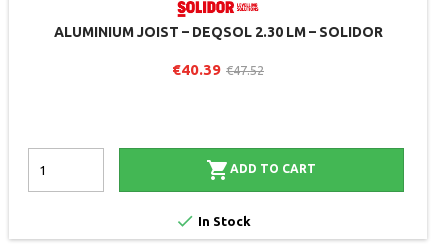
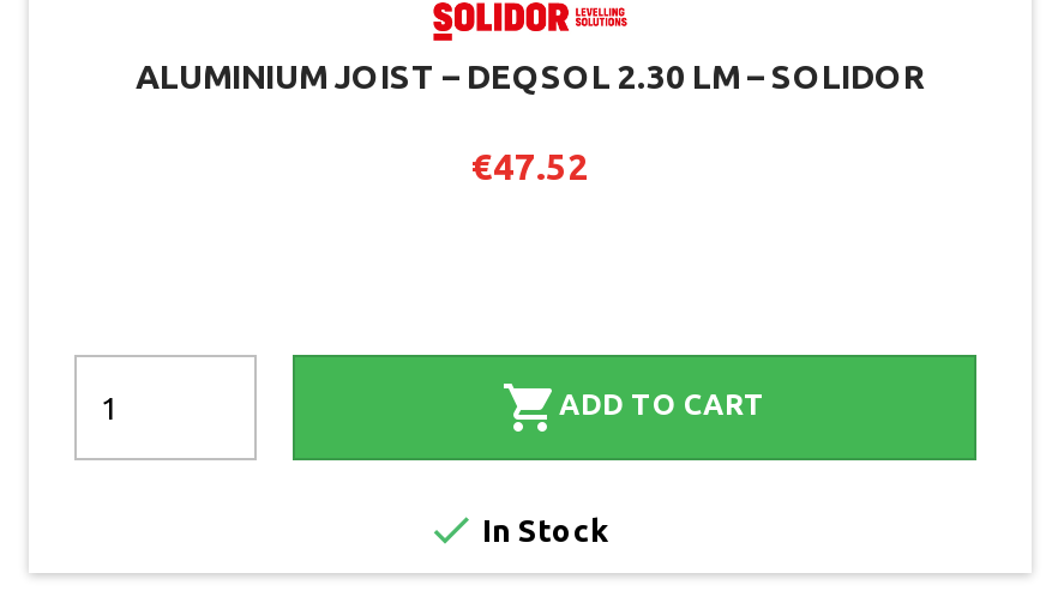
[172,61,264,78] €40.39 €47.52 -> [471,147,589,187] €47.52

